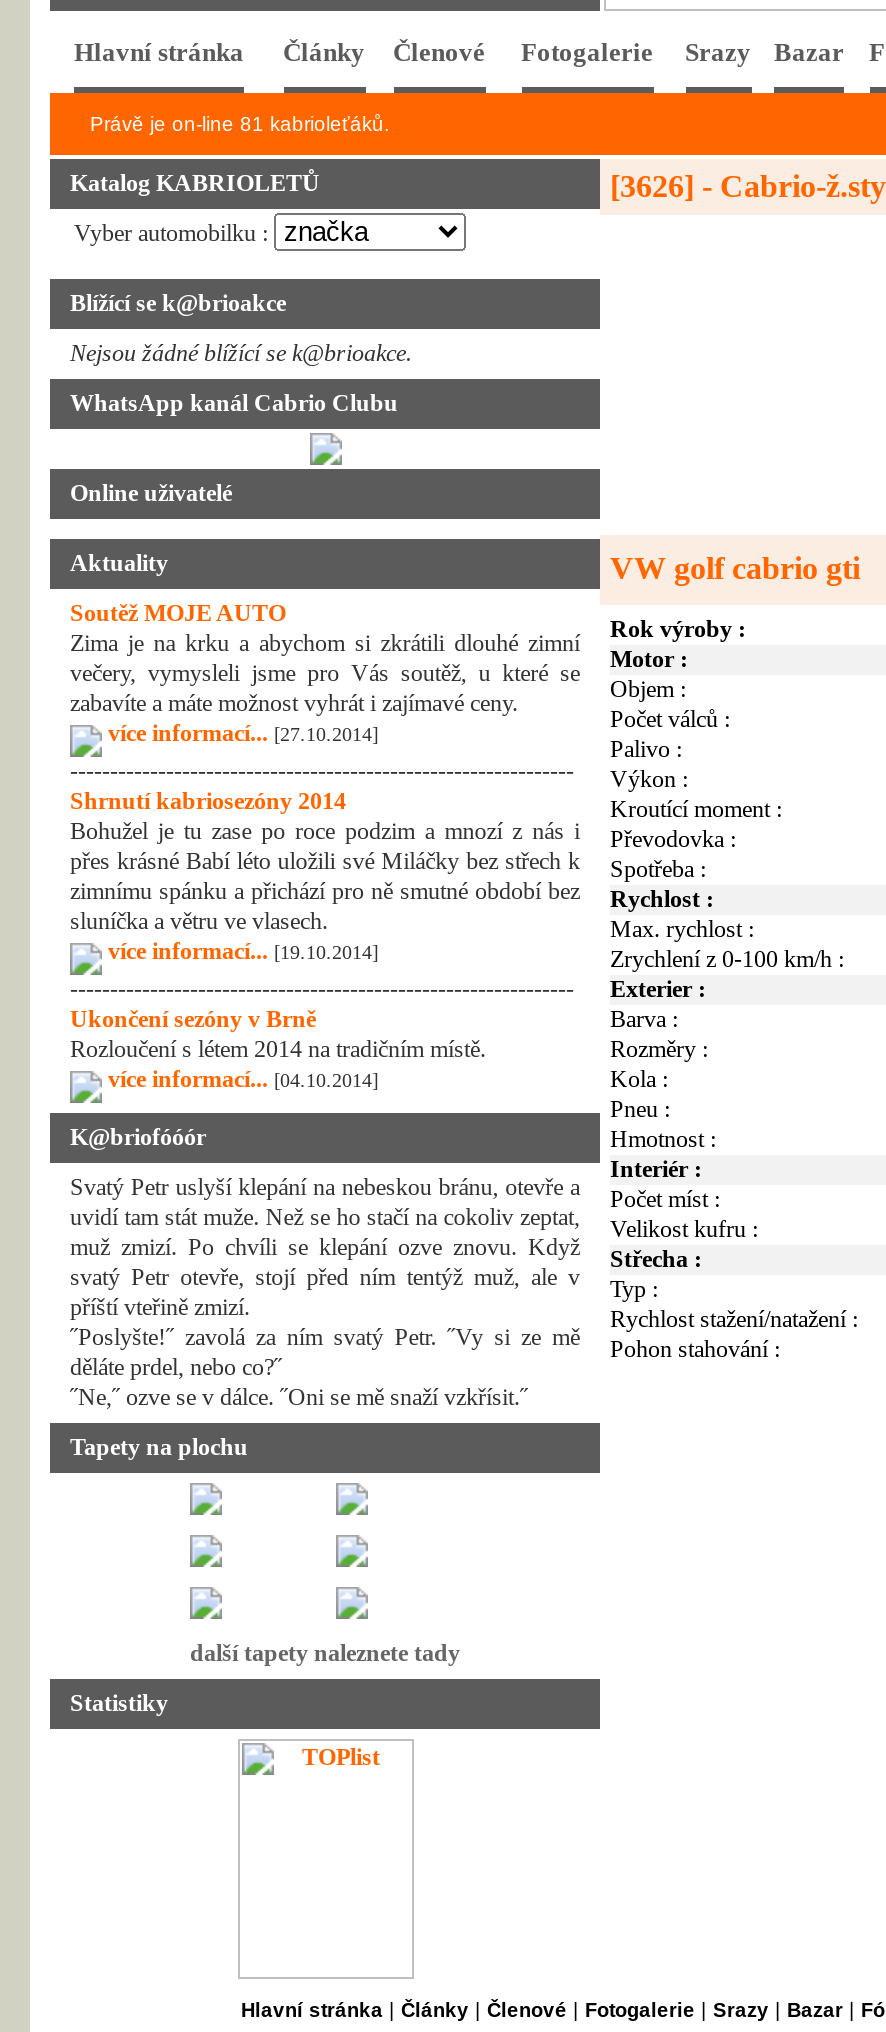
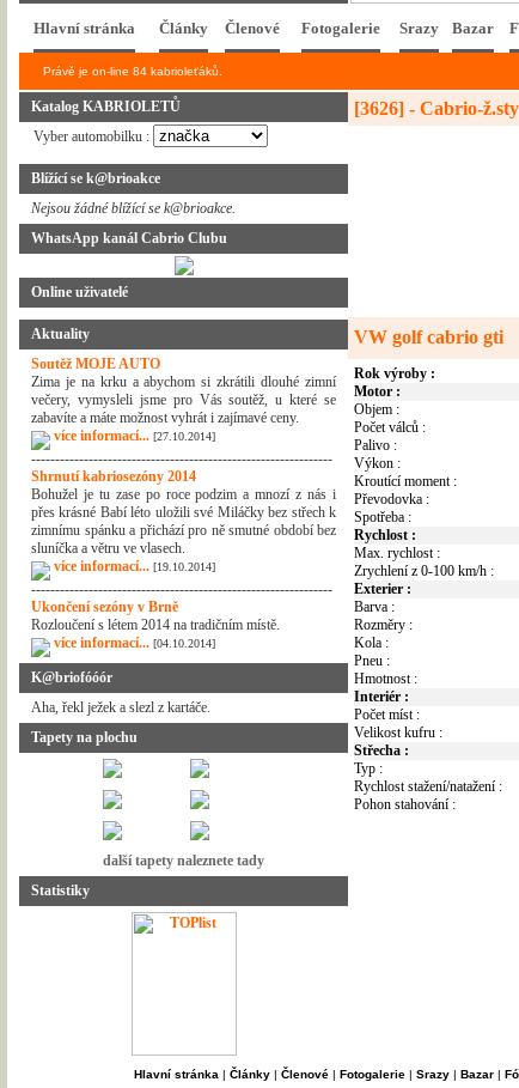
[90,113,390,135] Právě je on-line 81 kabrioleťáků. -> [43,65,222,78] Právě je on-line 84 kabrioleťáků.
[70,1173,580,1411] Svatý Petr uslyší klepání na nebeskou bránu, otevře a | uvidí tam stát muže. Než se ho stačí na cokoliv zeptat, | muž zmizí. Po chvíli se klepání ozve znovu. Když | svatý Petr otevře, stojí před ním tentýž muž, ale v | příští vteřině zmizí. | ˝Poslyšte!˝ zavolá za ním svatý Petr. ˝Vy si ze mě | děláte prdel, nebo co?˝ | ˝Ne,˝ ozve se v dálce. ˝Oni se mě snaží vzkřísit.˝ -> [31,699,210,716] Aha, řekl ježek a slezl z kartáče.

